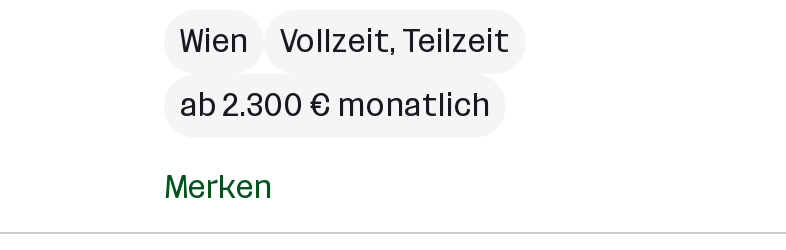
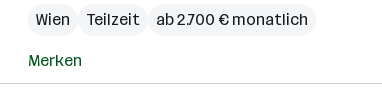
[180,22,510,124] Vollzeit, Teilzeit | ab 2.300 € monatlich -> [86,10,308,29] Teilzeit | ab 2.700 € monatlich

